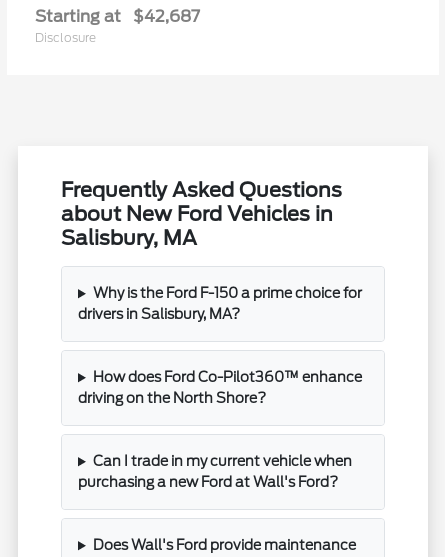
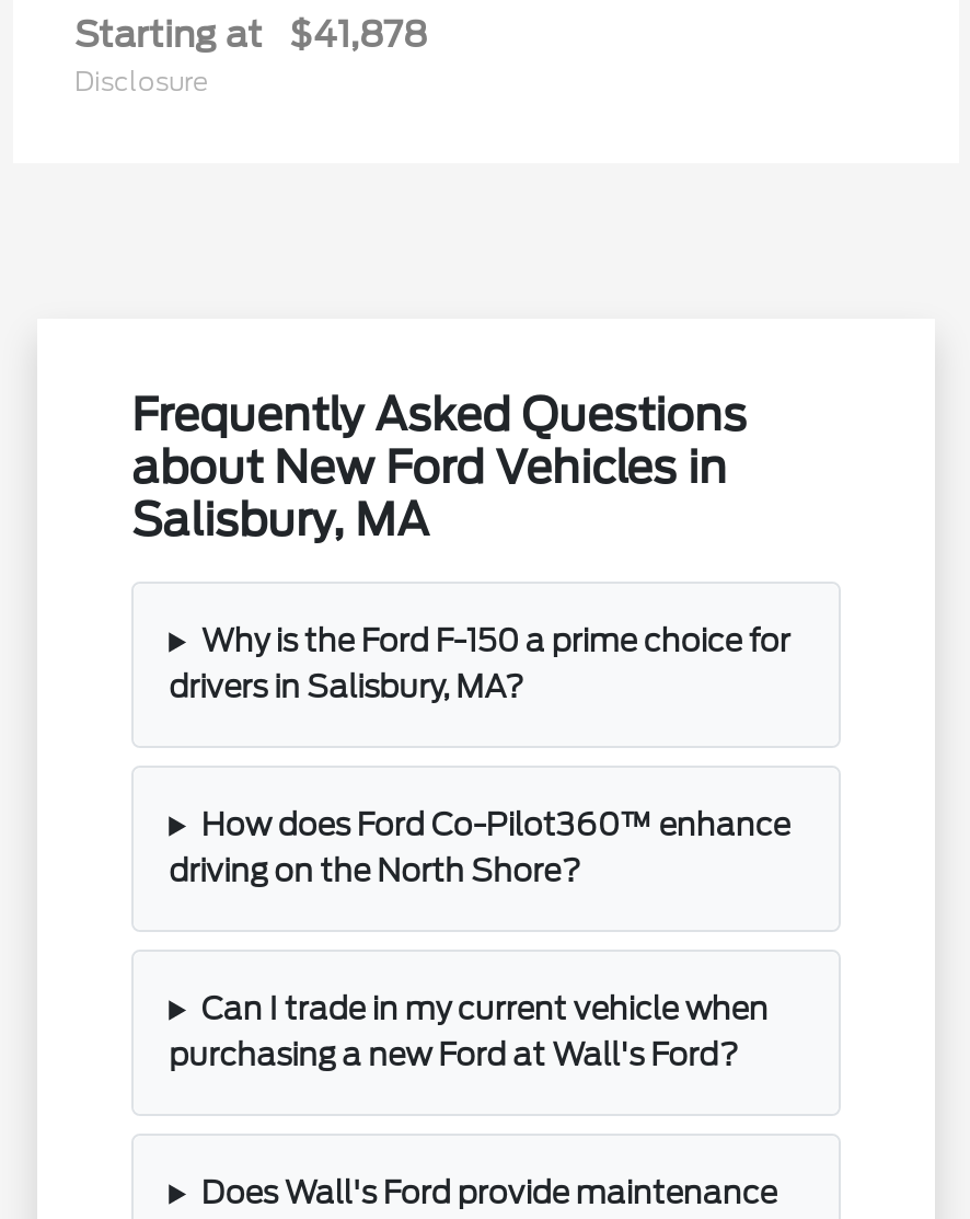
[35,7,200,26] Starting at $42,687 -> [74,15,427,57] Starting at $41,878

